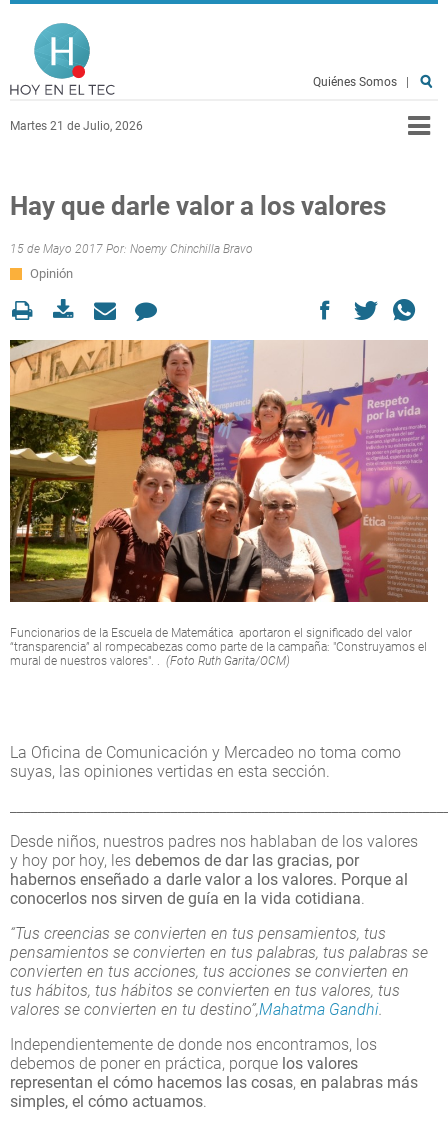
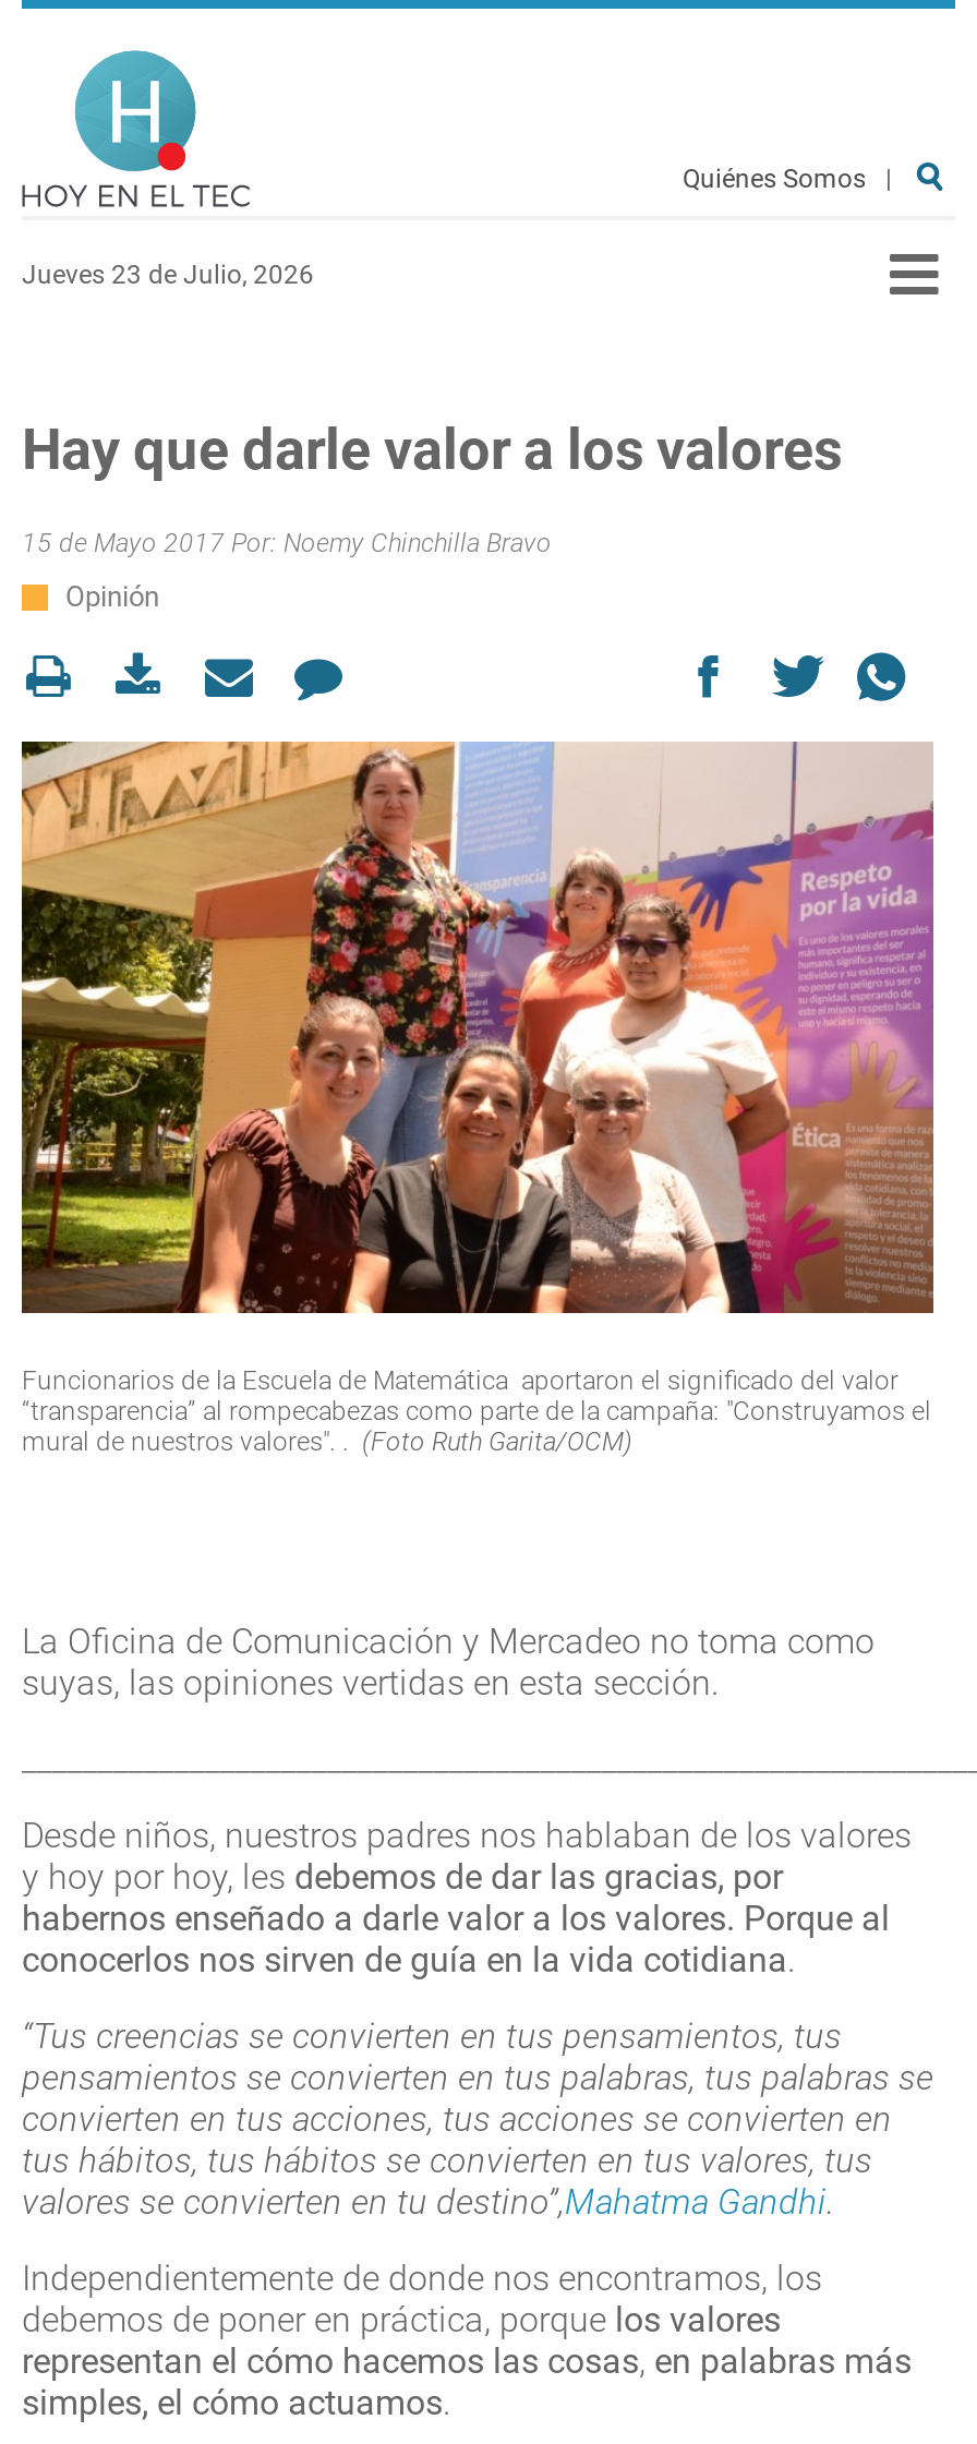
[10,119,143,133] Martes 21 de Julio, 2026 -> [22,260,314,290] Jueves 23 de Julio, 2026

